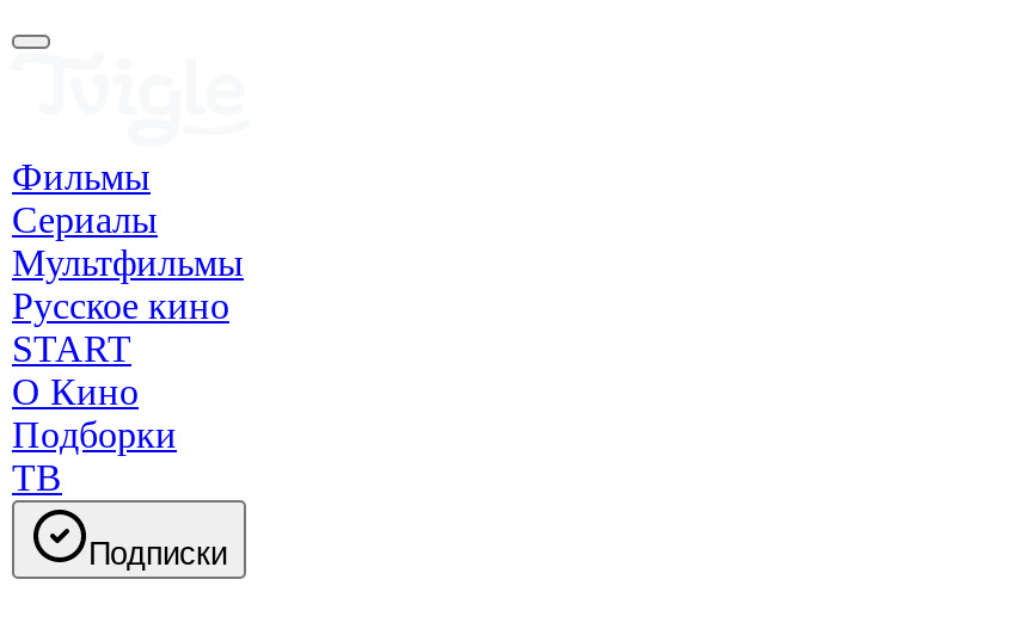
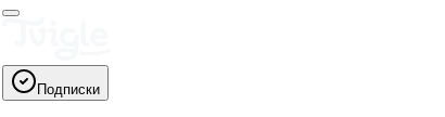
[12,156,244,498] Фильмы | Сериалы | Мультфильмы | Русское кино | START | О Кино | Подборки | ТВ -> none

